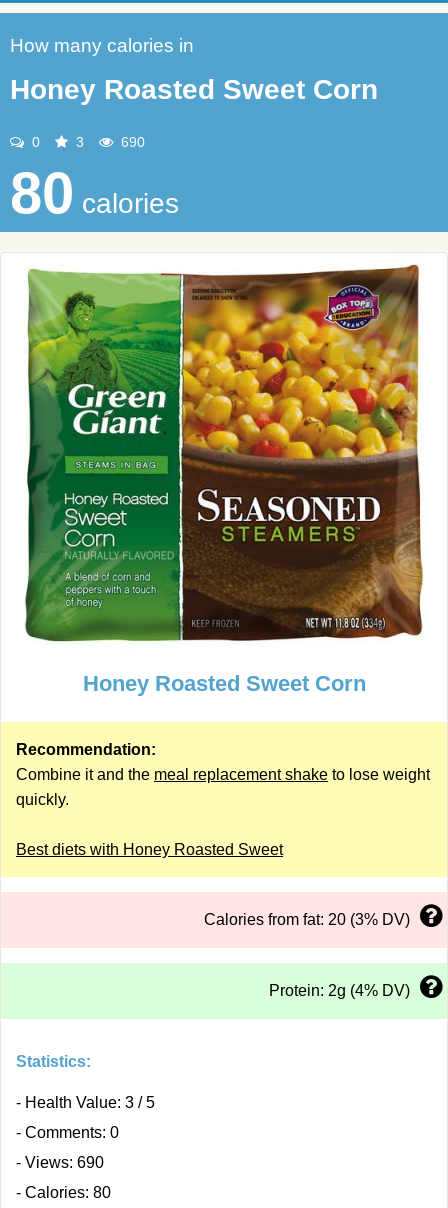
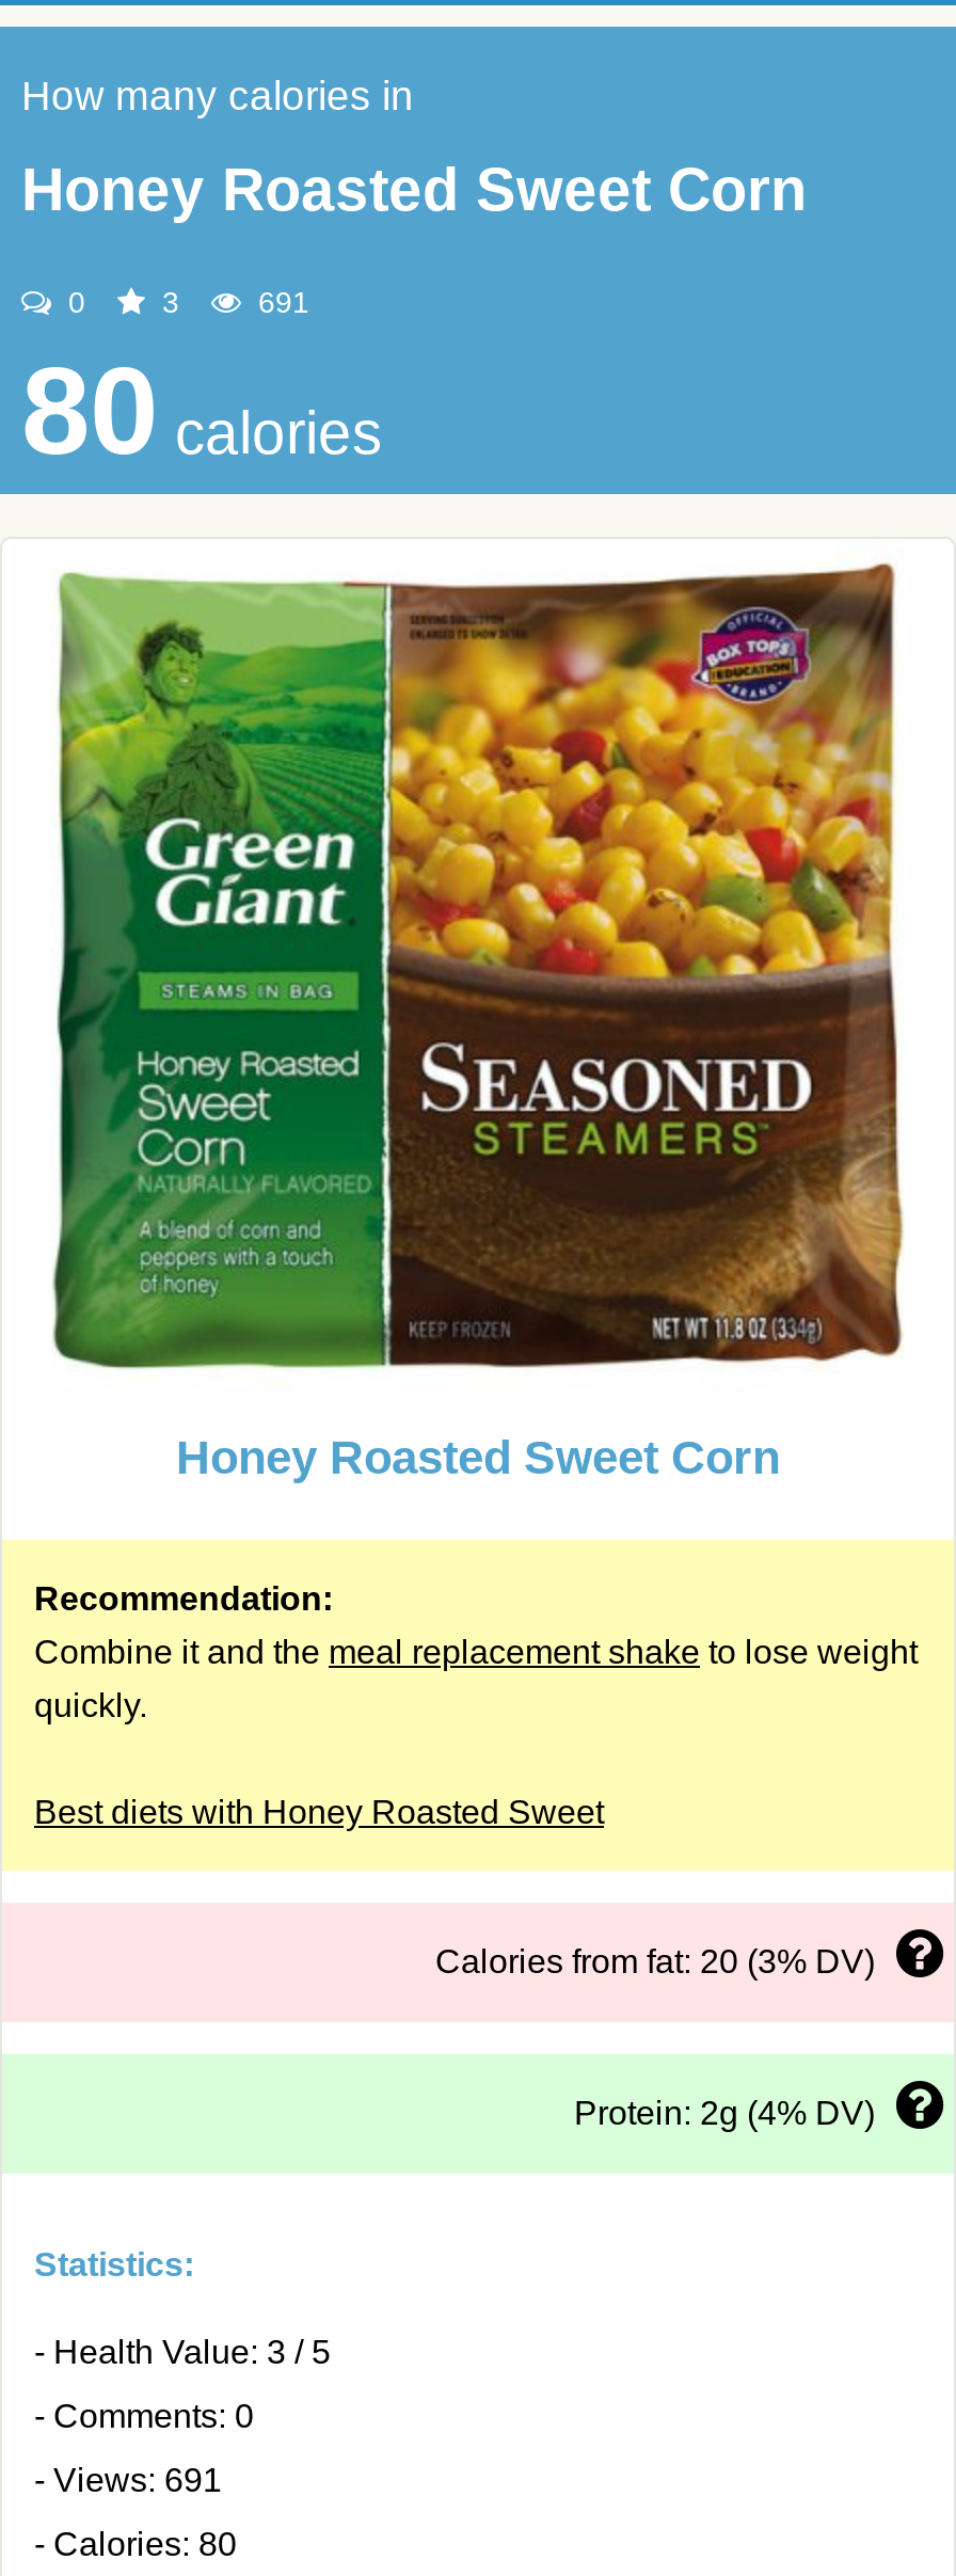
[117,134,145,150] 690 -> [250,285,309,319] 691
[16,1154,104,1171] - Views: 690 -> [34,2462,222,2498] - Views: 691

